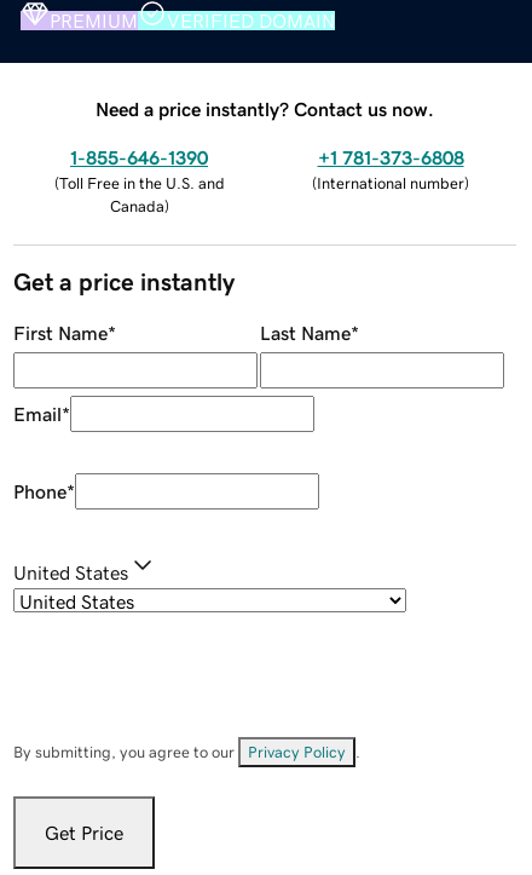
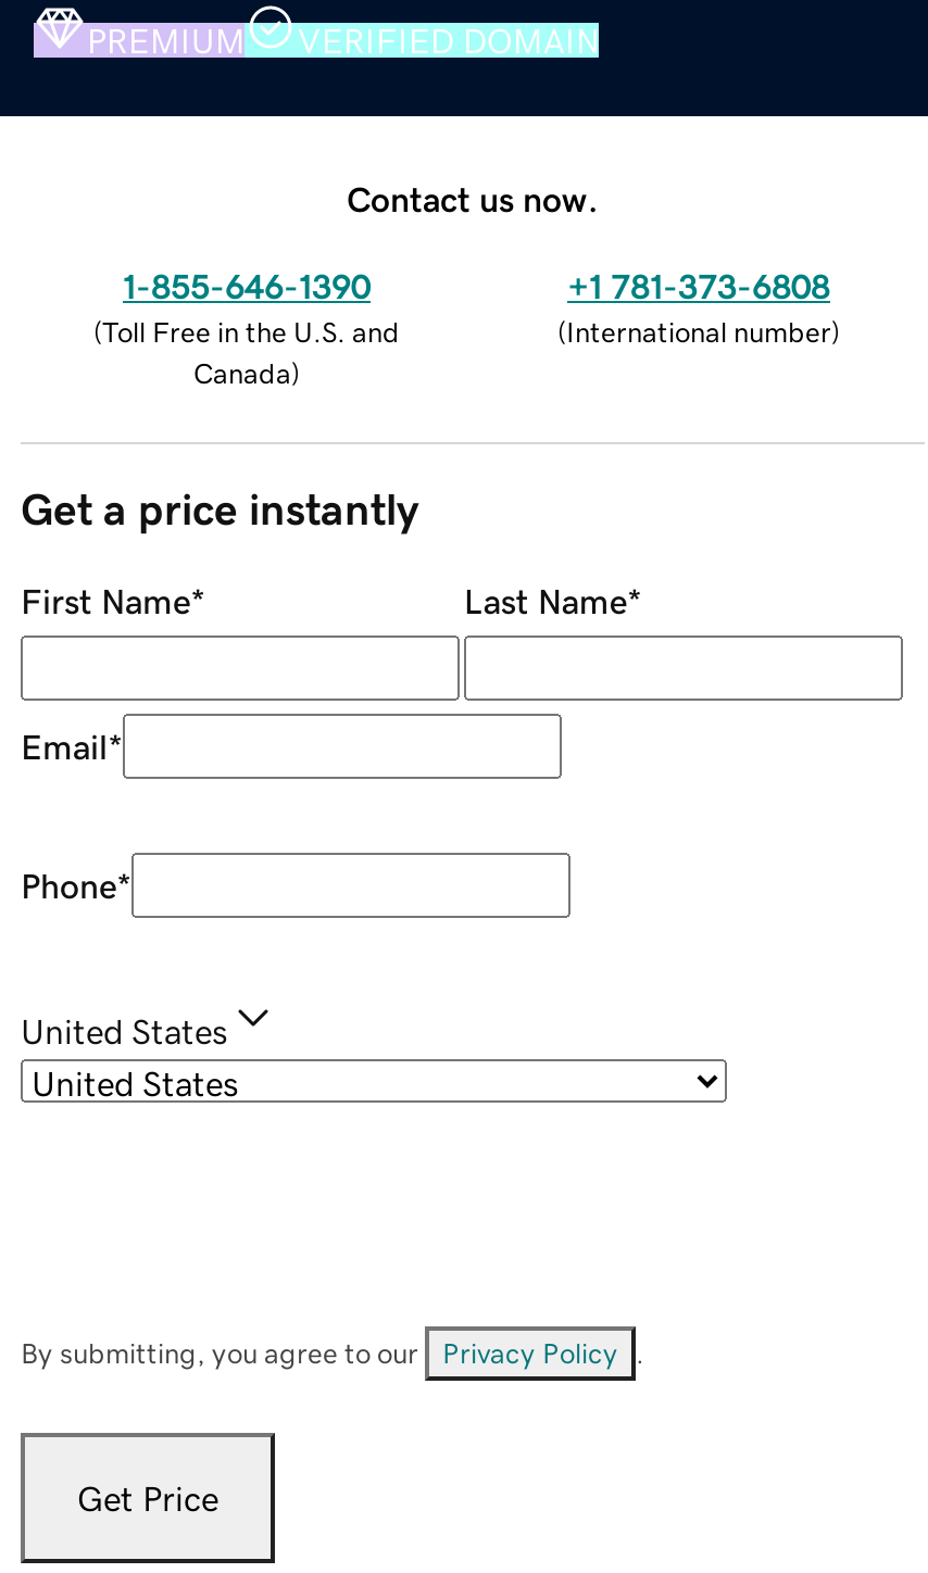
[96,99,434,118] Need a price instantly? Contact us now. -> [347,181,599,215] Contact us now.

